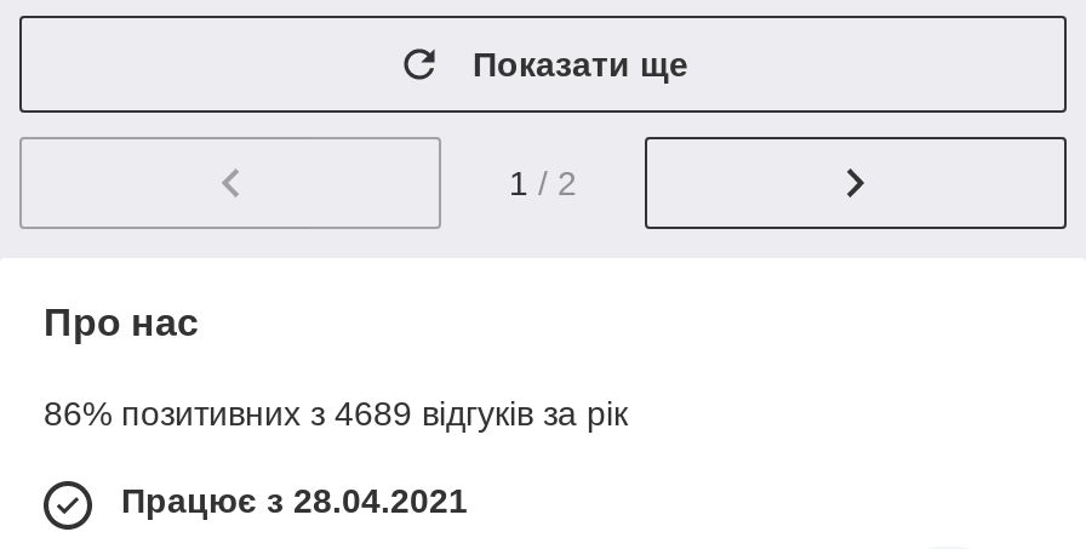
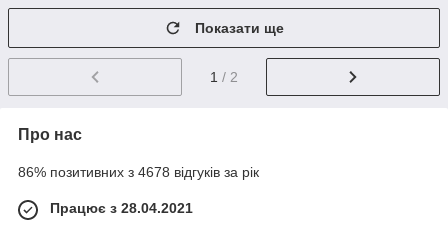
[44,394,628,433] 86% позитивних з 4689 відгуків за рік -> [18,164,259,180] 86% позитивних з 4678 відгуків за рік

